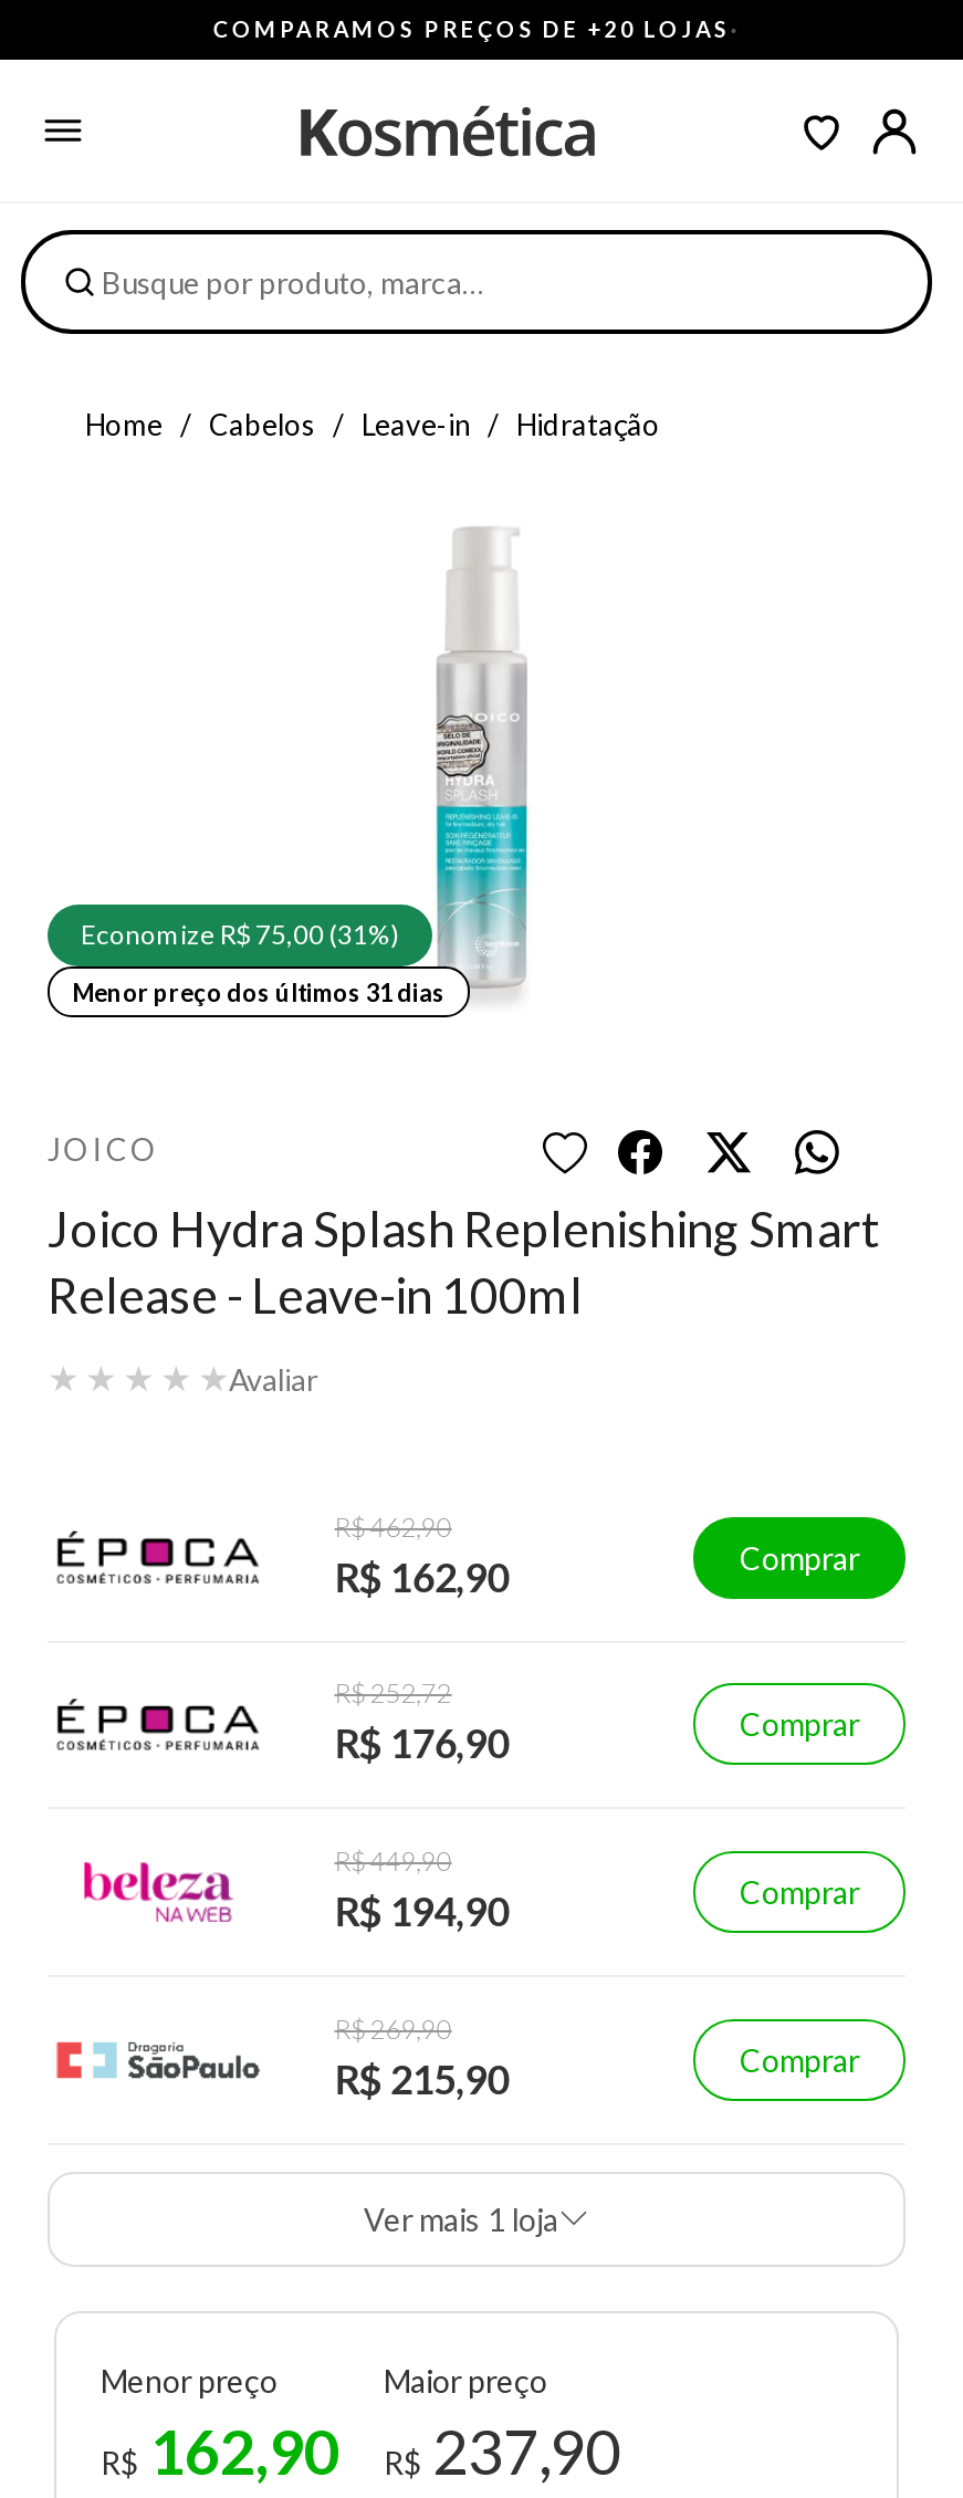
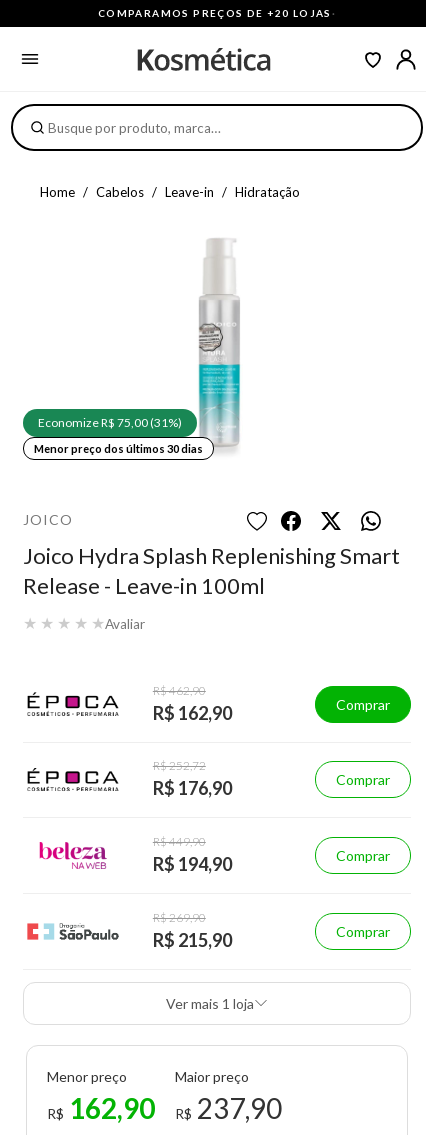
[72,978,446,1006] Menor preço dos últimos 31 dias -> [34,442,203,455] Menor preço dos últimos 30 dias

